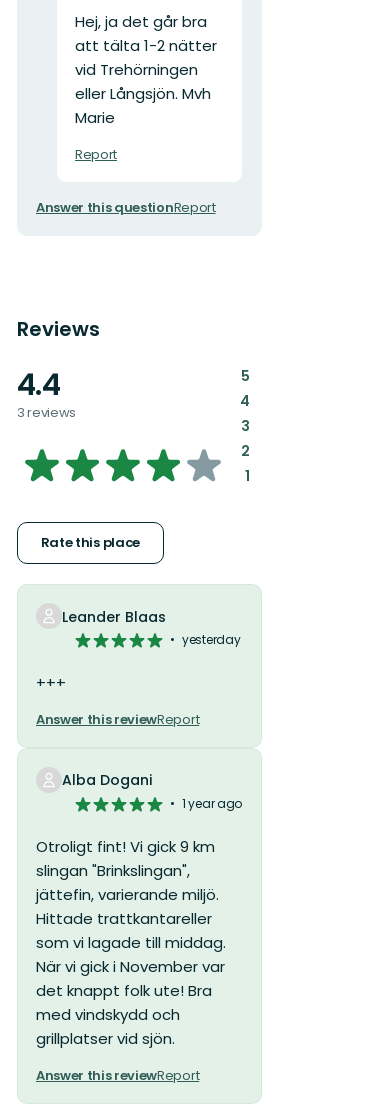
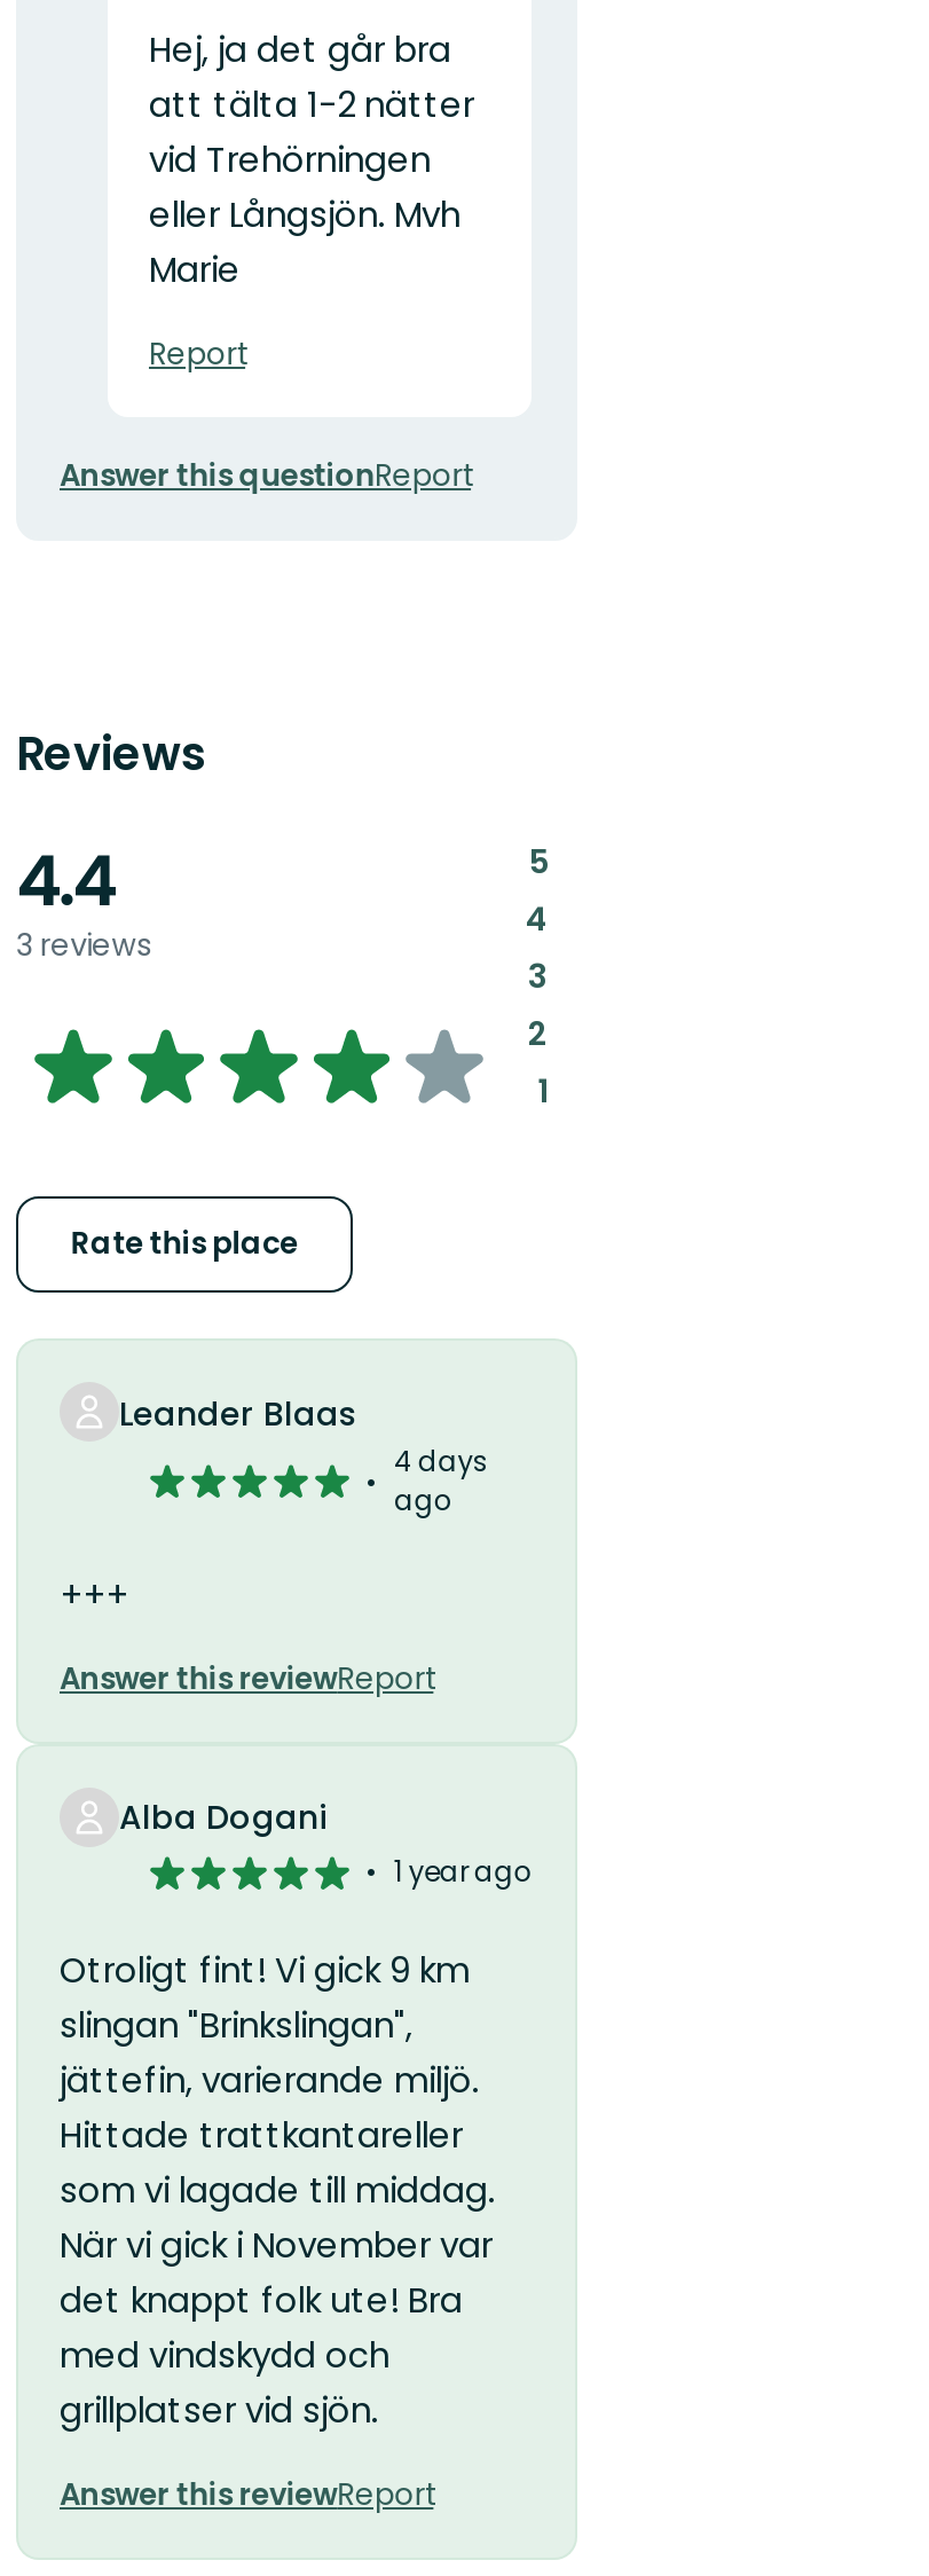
[182,631,240,648] yesterday -> [394,1442,488,1520] 4 days | ago

